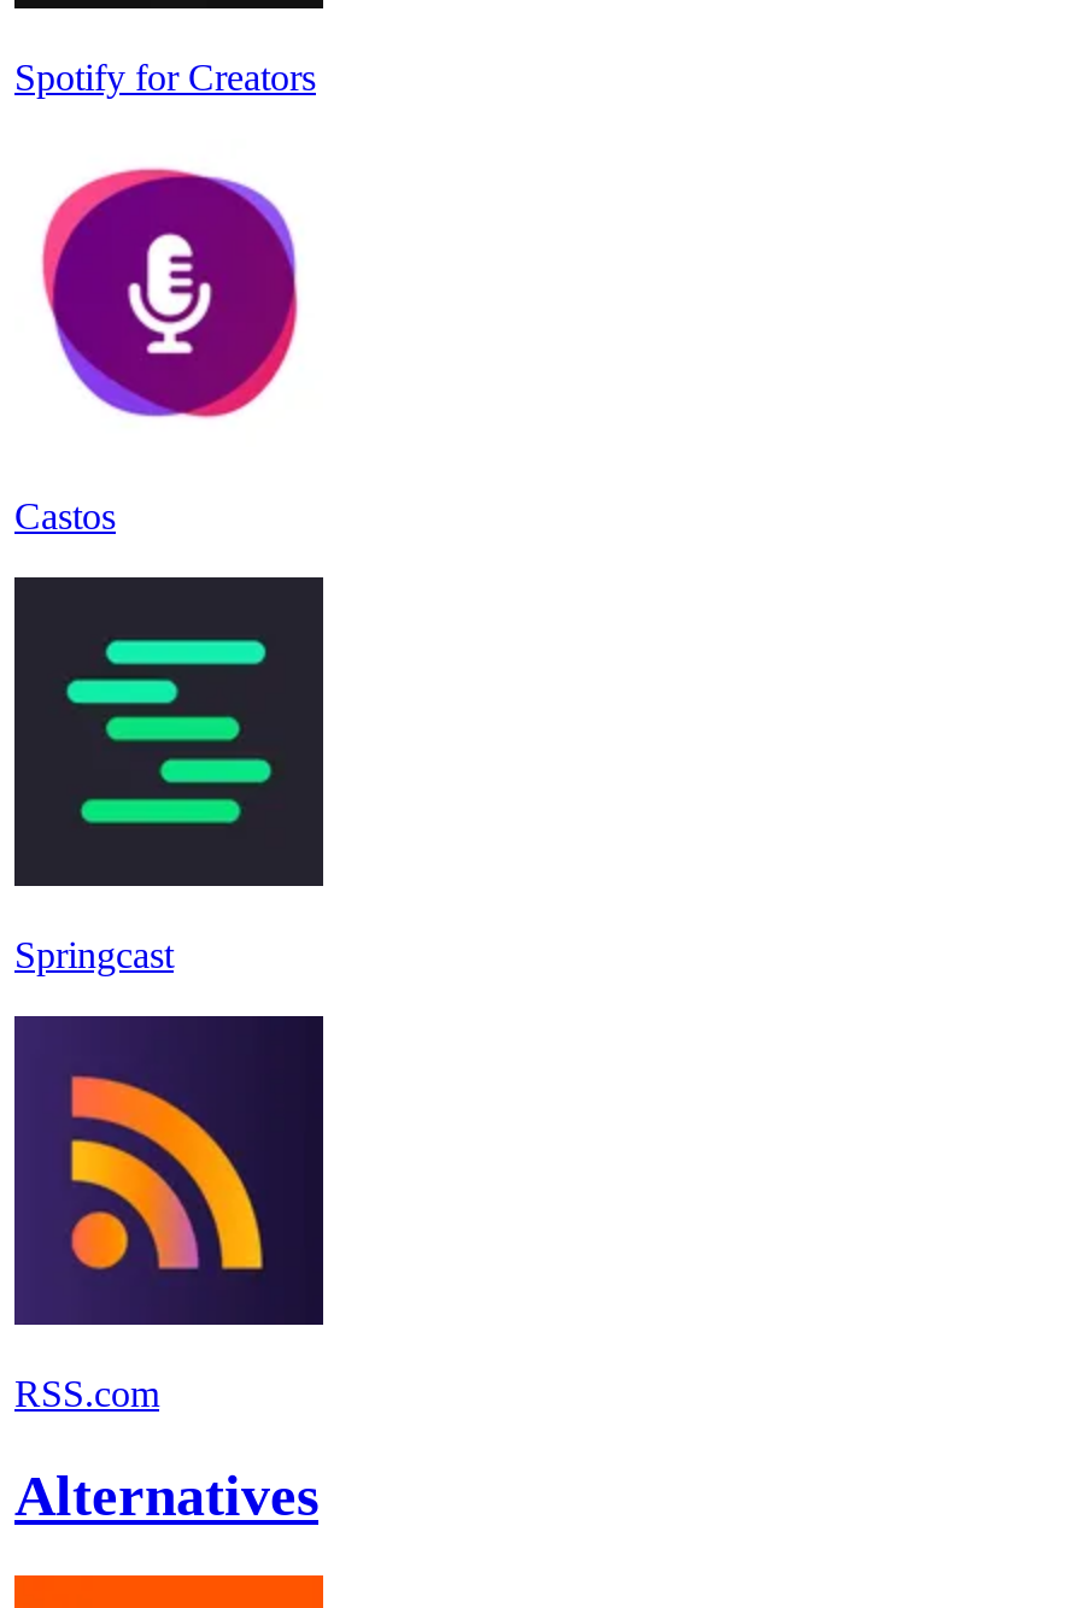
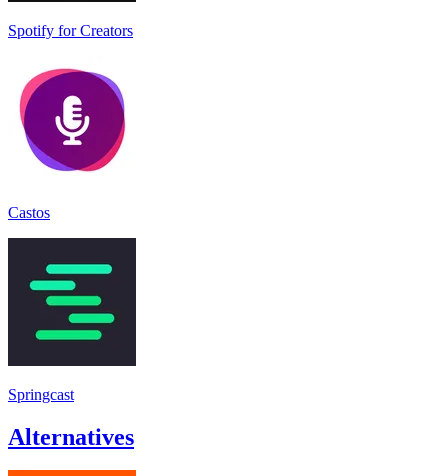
[14,1016,273,1413] [image] | RSS.com -> none

